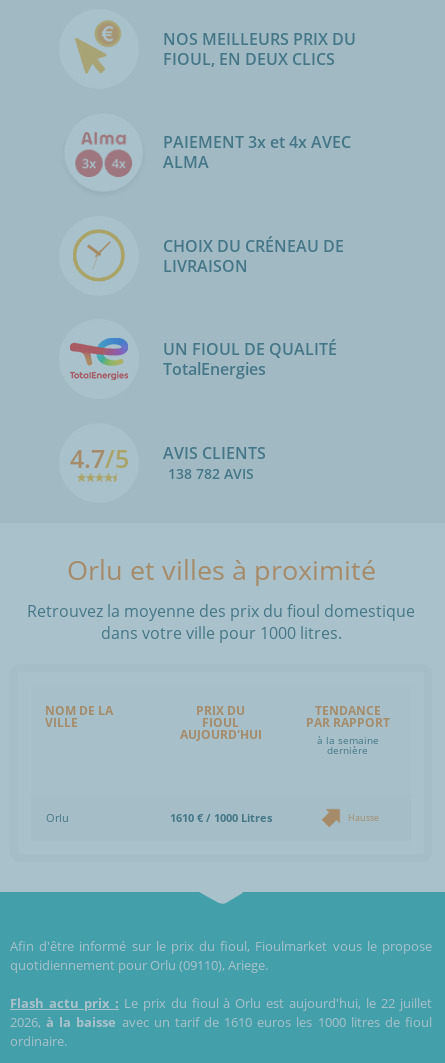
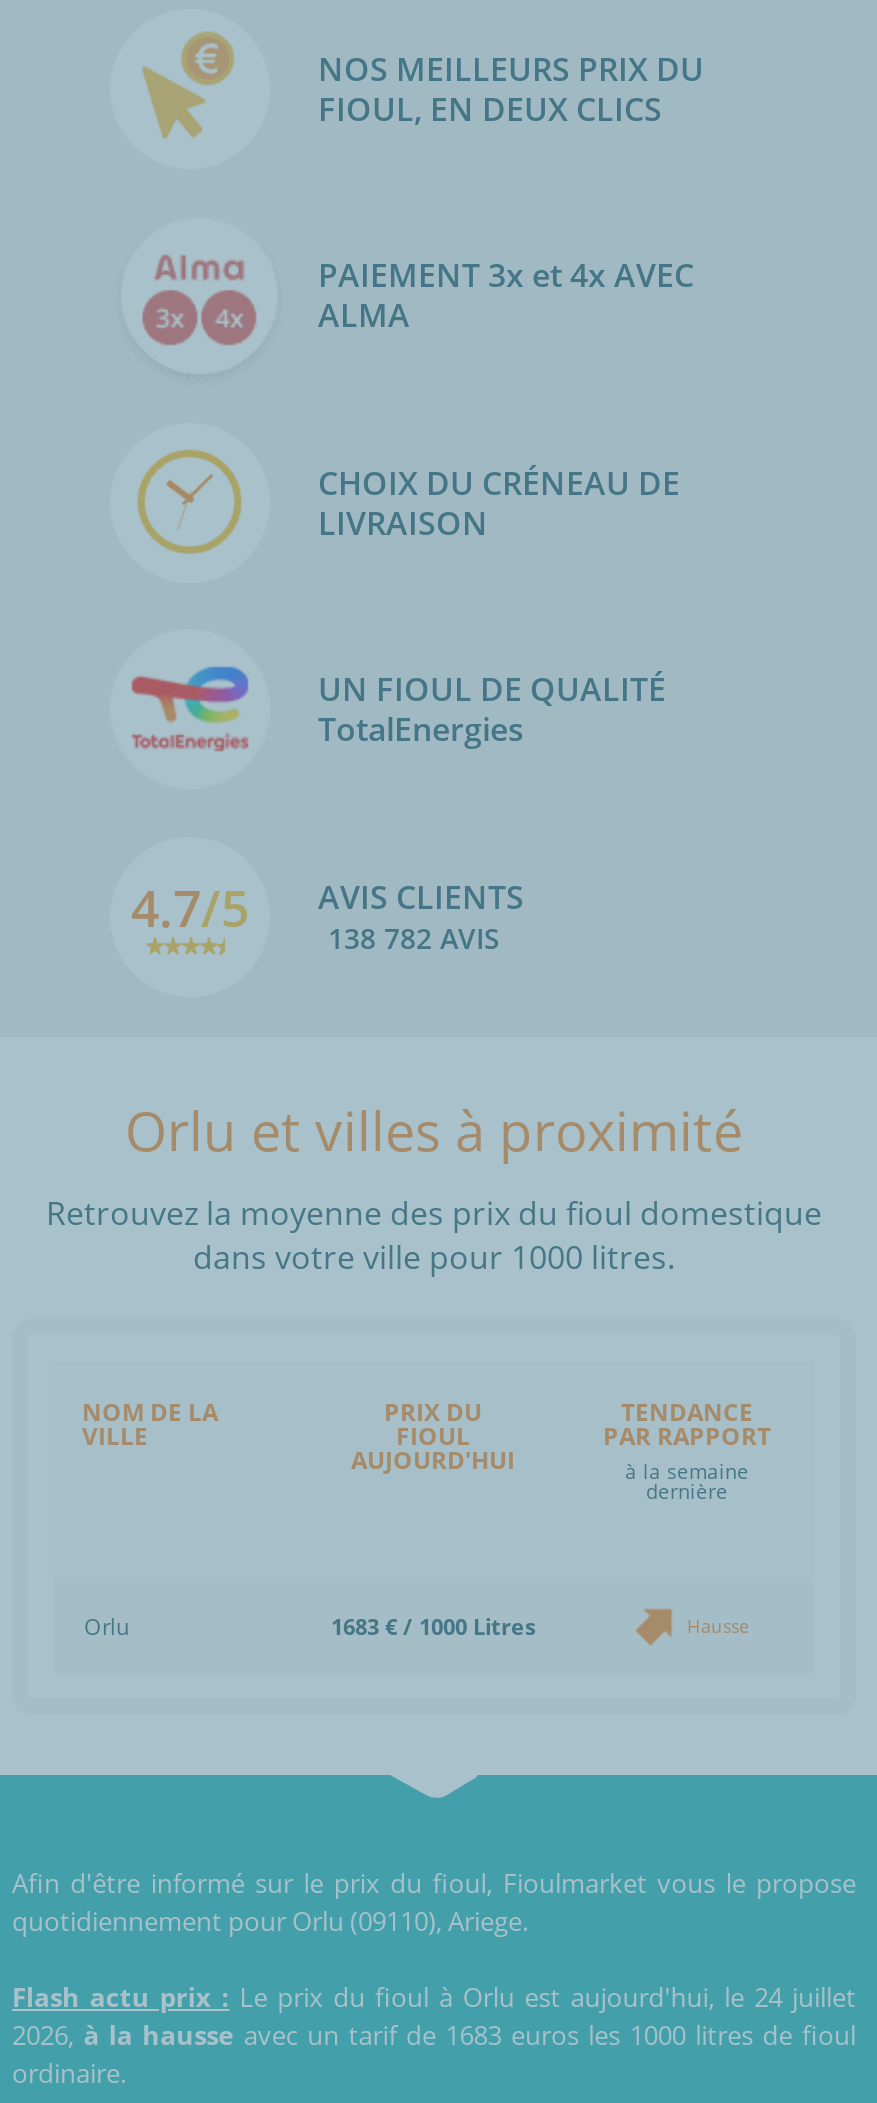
[169,810,271,825] 1610 € / 1000 Litres -> [331,1611,535,1641] 1683 € / 1000 Litres
[10,994,432,1012] Flash actu prix : Le prix du fioul à Orlu est aujourd'hui, le 22 juillet -> [12,1979,856,2015] Flash actu prix : Le prix du fioul à Orlu est aujourd'hui, le 24 juillet
[10,1013,432,1031] 2026, à la baisse avec un tarif de 1610 euros les 1000 litres de fioul -> [12,2017,856,2053] 2026, à la hausse avec un tarif de 1683 euros les 1000 litres de fioul

